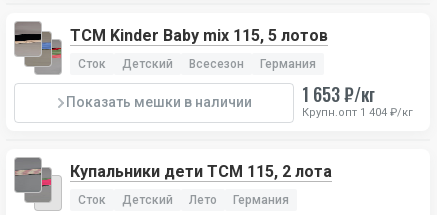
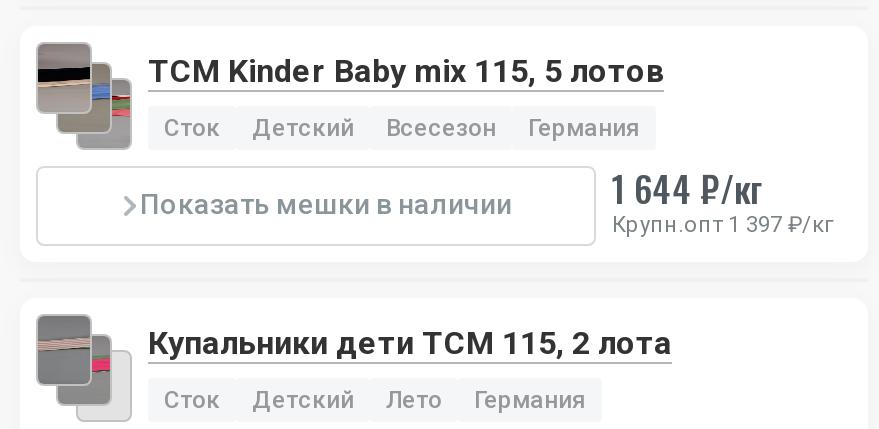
[302,81,375,107] 1 653 ₽/кг -> [612,161,762,213] 1 644 ₽/кг
[302,106,413,119] Крупн.опт 1 404 ₽/кг -> [612,211,834,237] Крупн.опт 1 397 ₽/кг

